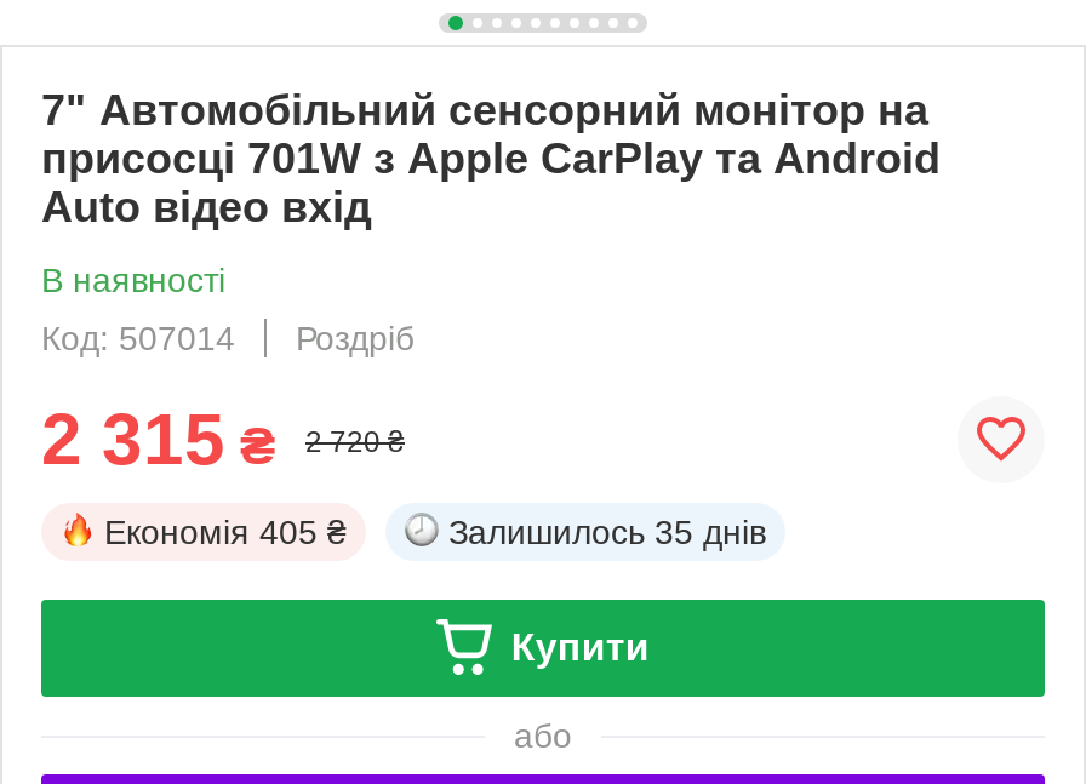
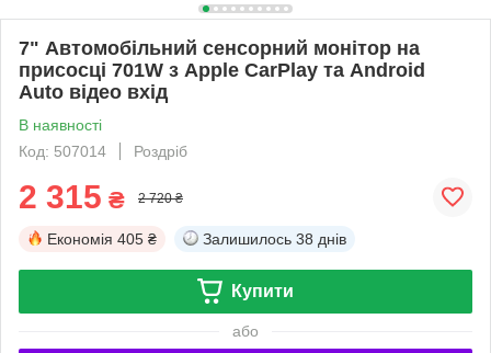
[448,512,766,551] Залишилось 35 днів -> [203,230,346,248] Залишилось 38 днів

